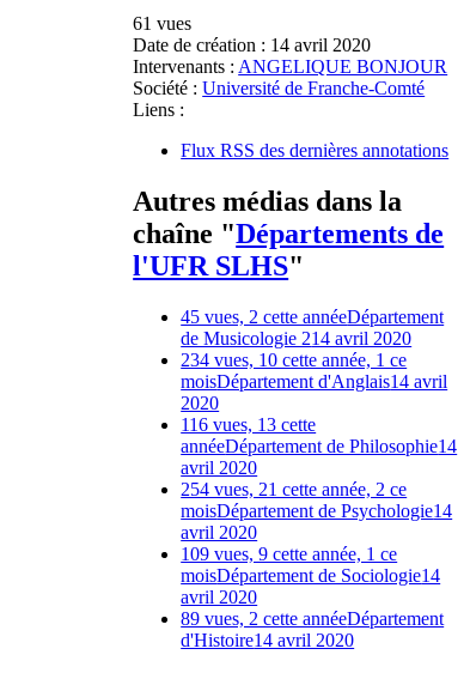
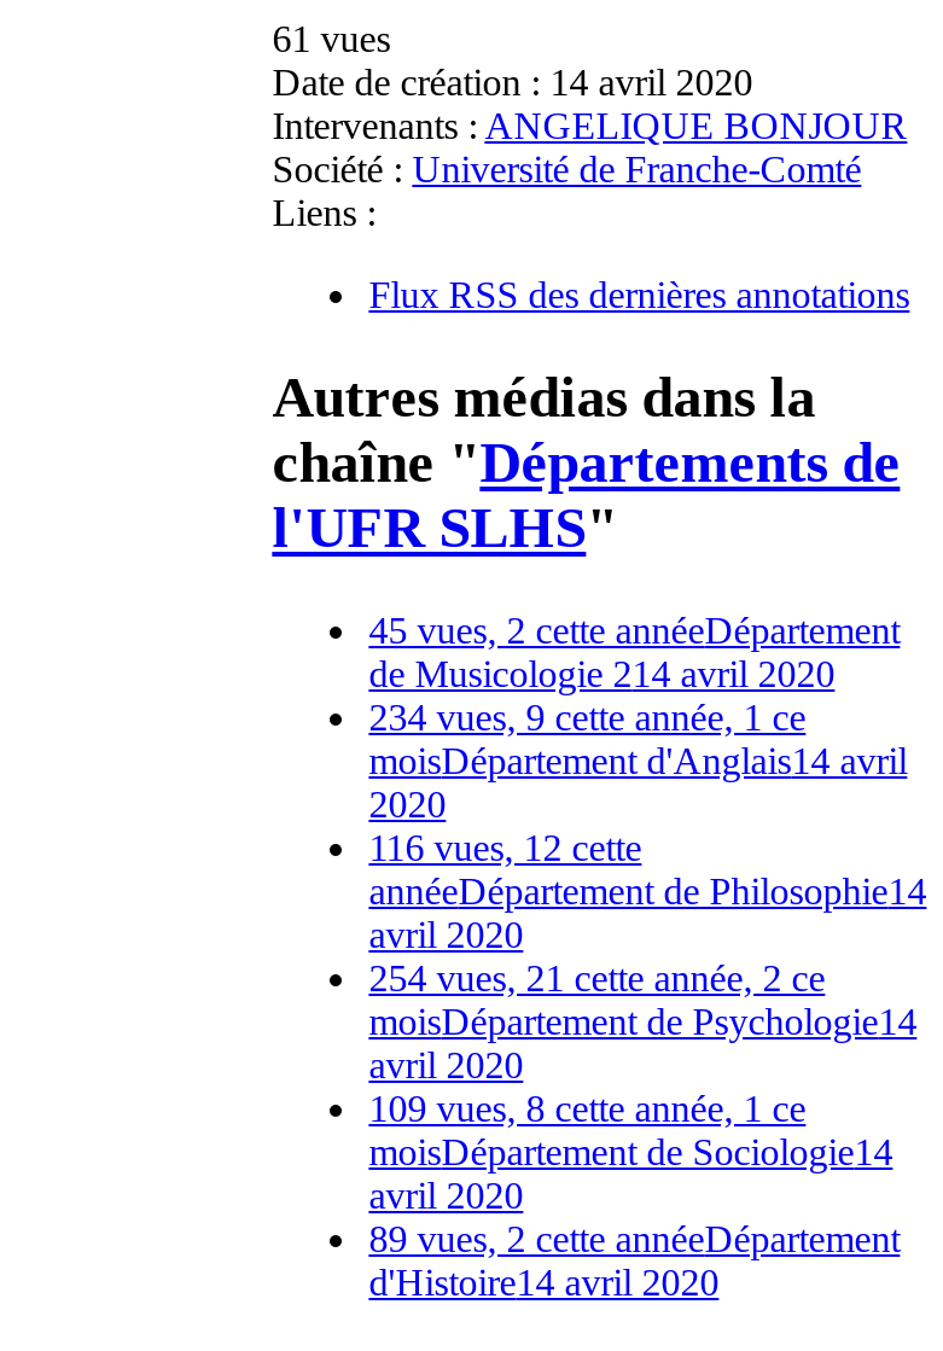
[181,349,407,369] 234 vues, 10 cette année, 1 ce -> [369,695,806,736] 234 vues, 9 cette année, 1 ce
[181,414,316,434] 116 vues, 13 cette -> [369,826,642,867] 116 vues, 12 cette
[181,543,397,563] 109 vues, 9 cette année, 1 ce -> [369,1087,806,1128] 109 vues, 8 cette année, 1 ce

